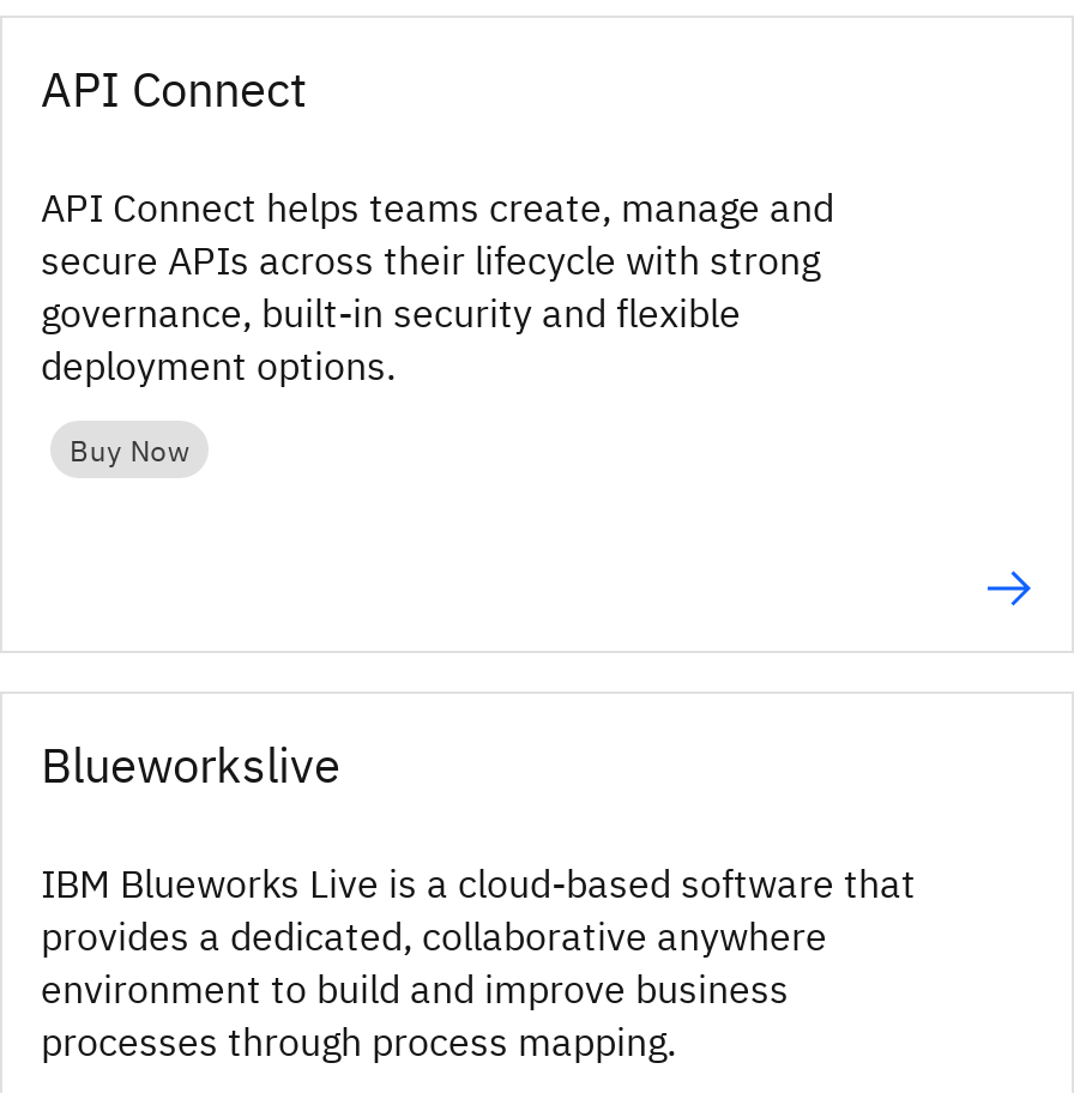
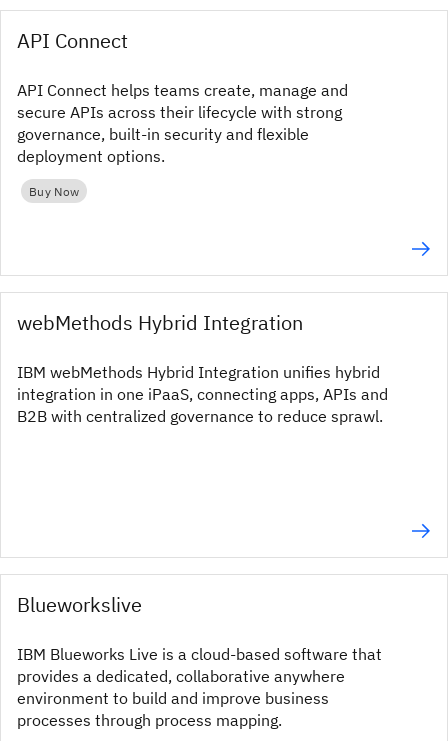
none -> [17,309,388,426] webMethods Hybrid Integration | IBM webMethods Hybrid Integration unifies hybrid | integration in one iPaaS, connecting apps, APIs and | B2B with centralized governance to reduce sprawl.

